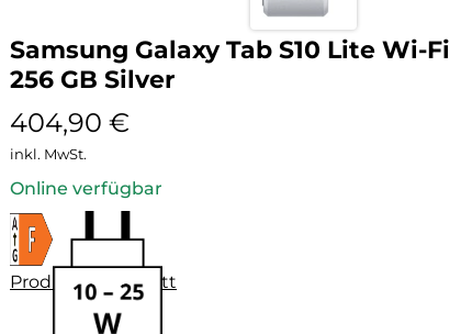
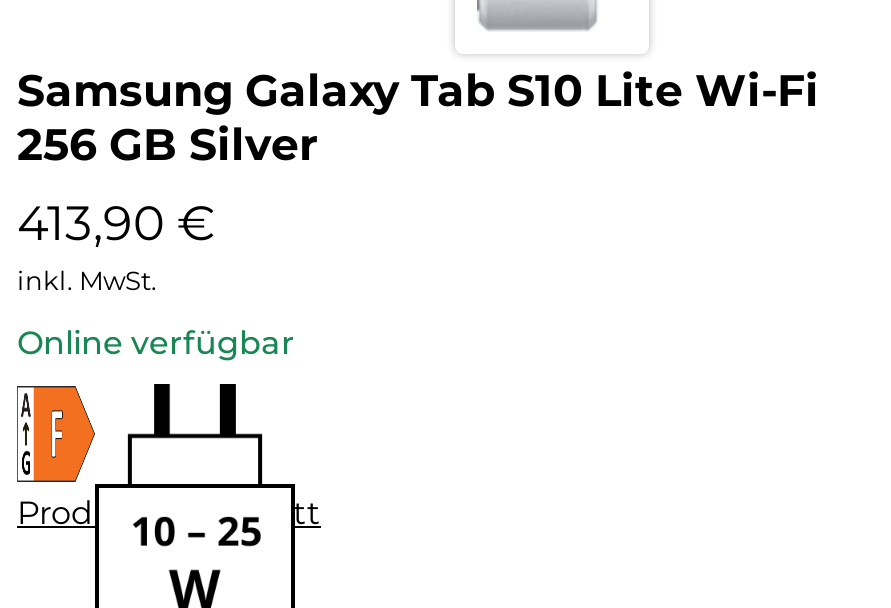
[10,106,130,138] 404,90 € -> [17,193,215,251] 413,90 €

